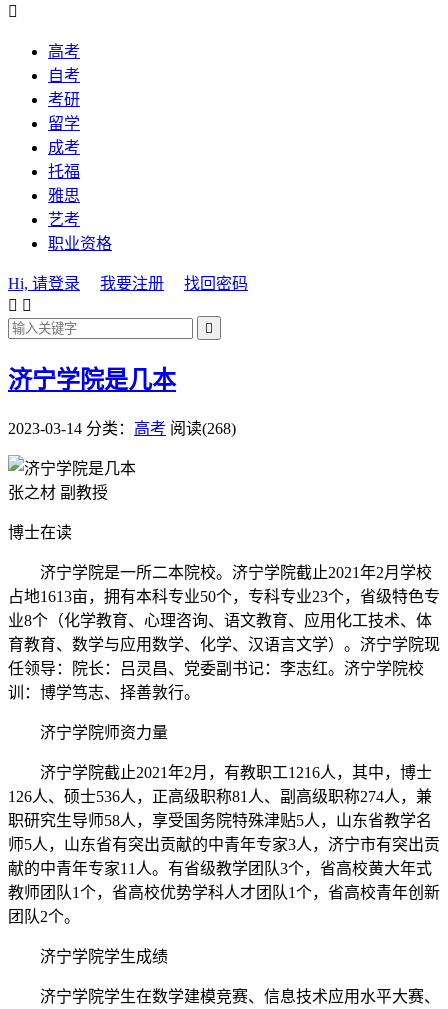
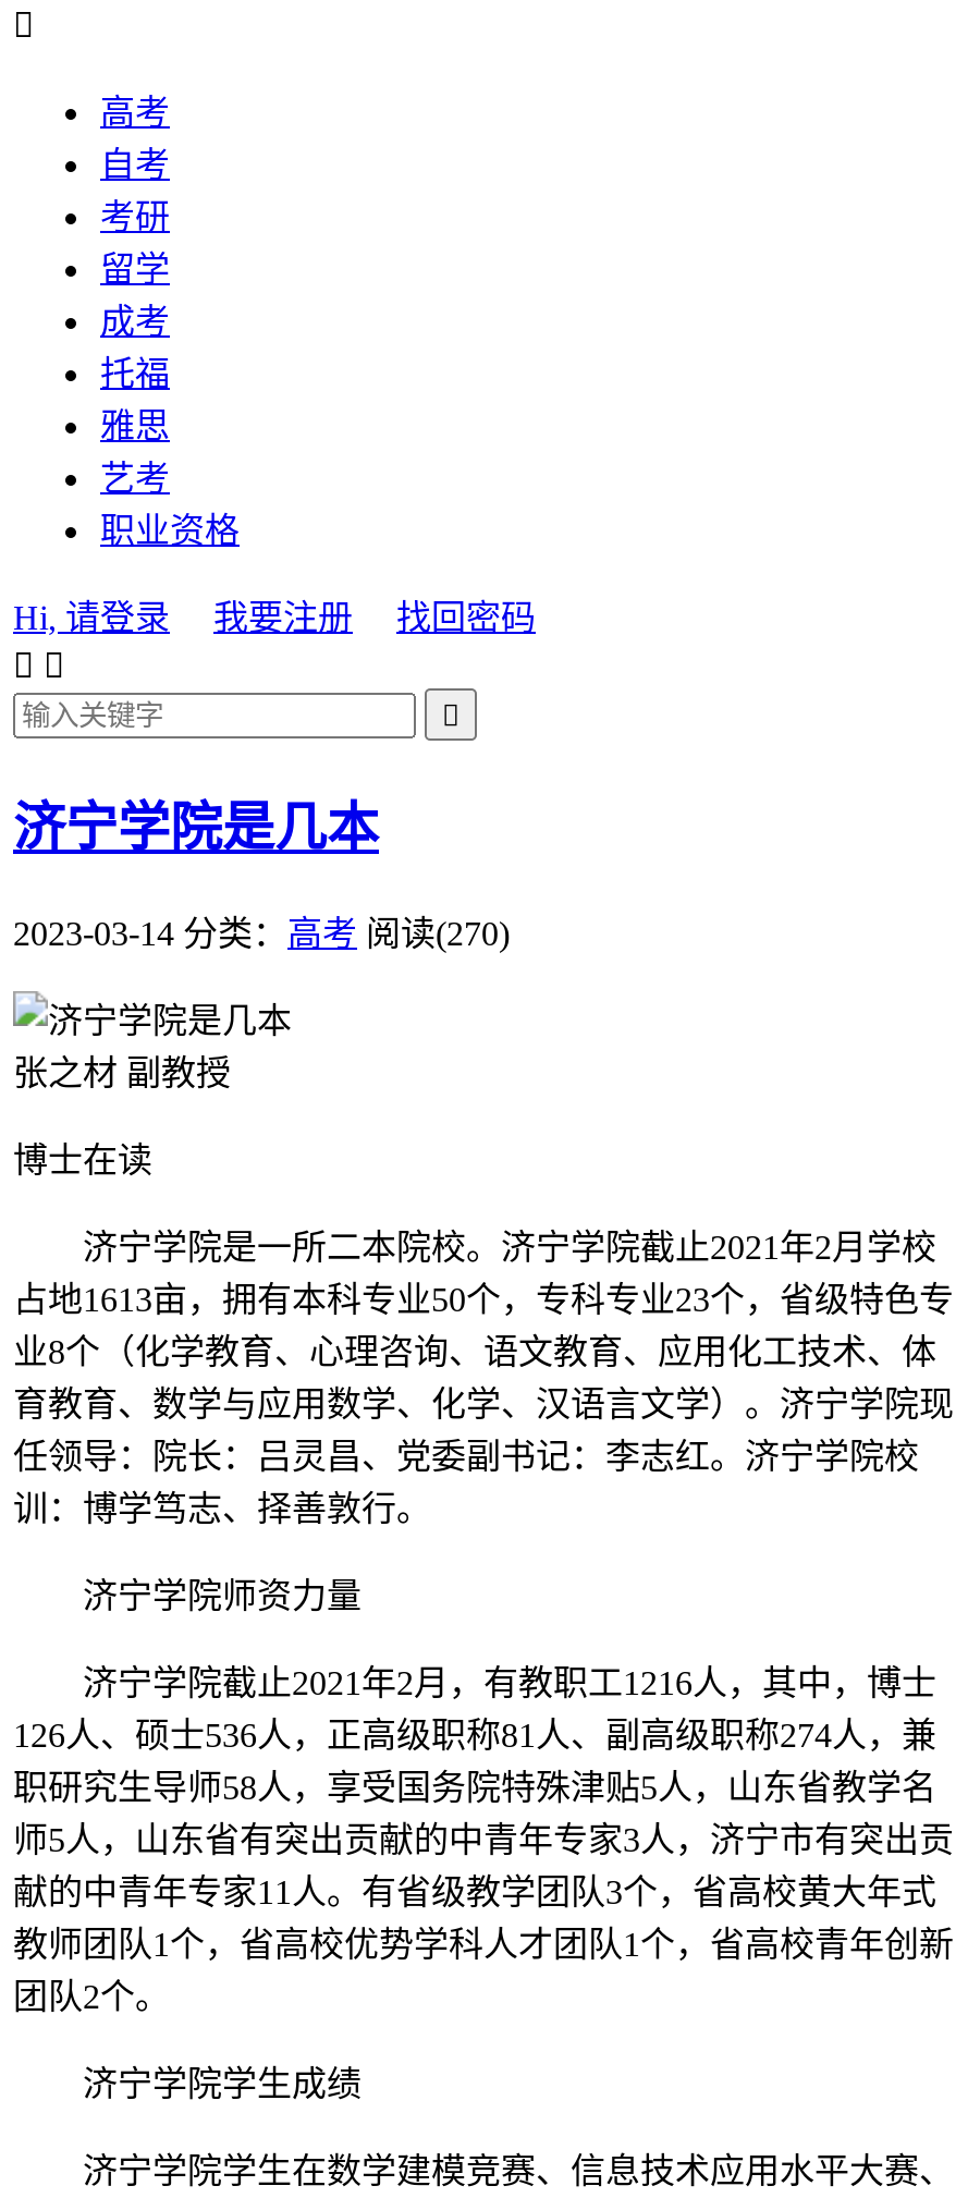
[8,420,236,437] 2023-03-14 分类：高考 阅读(268) -> [13,914,510,952] 2023-03-14 分类：高考 阅读(270)

